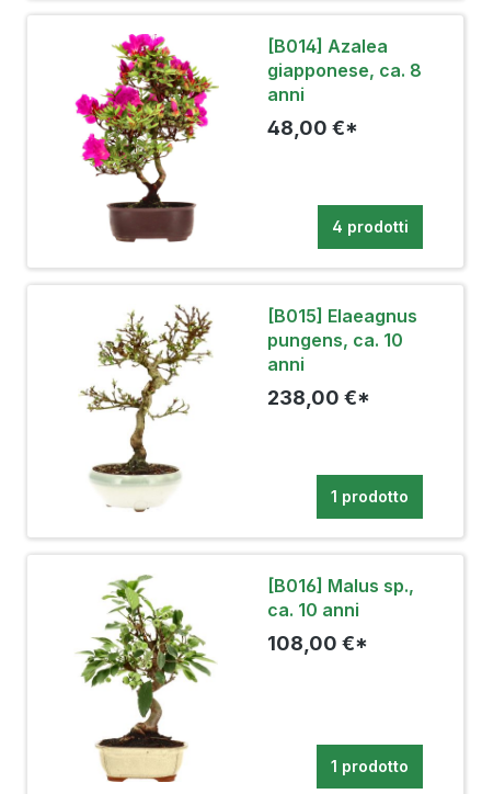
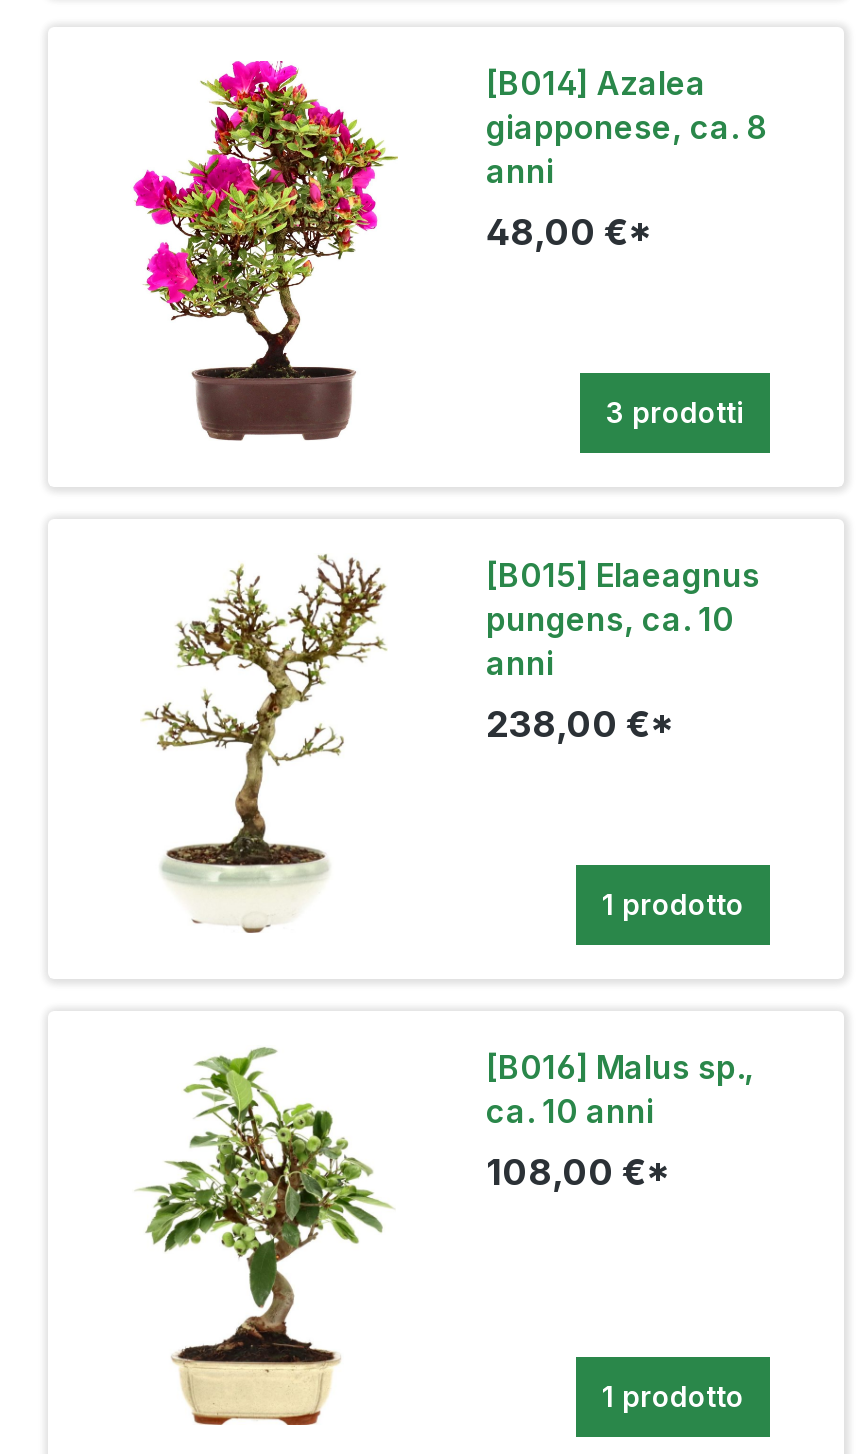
[332,217,409,235] 4 prodotti -> [606,395,744,429] 3 prodotti

